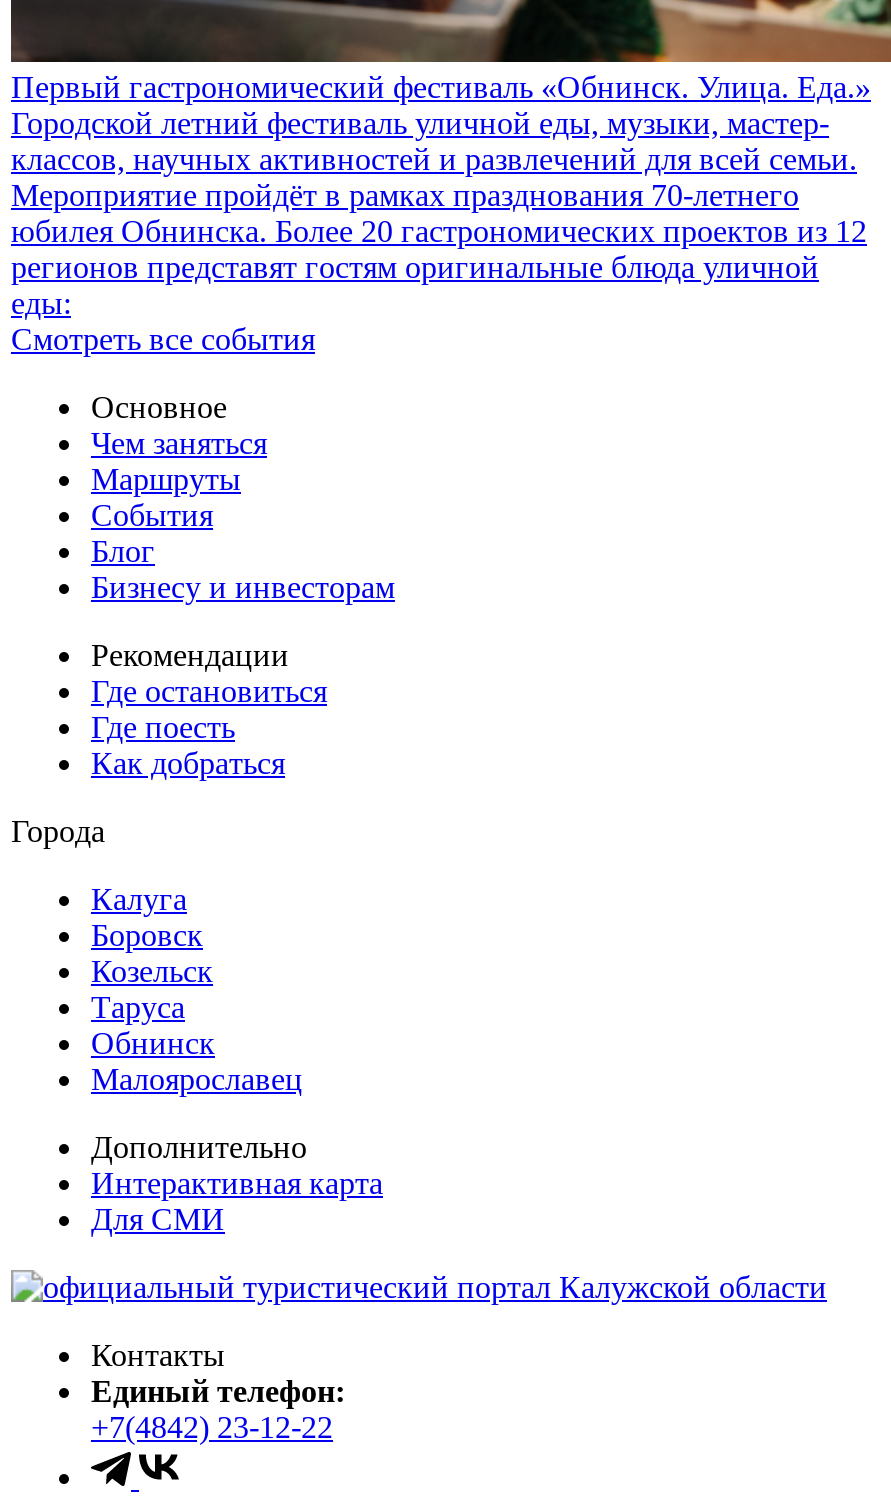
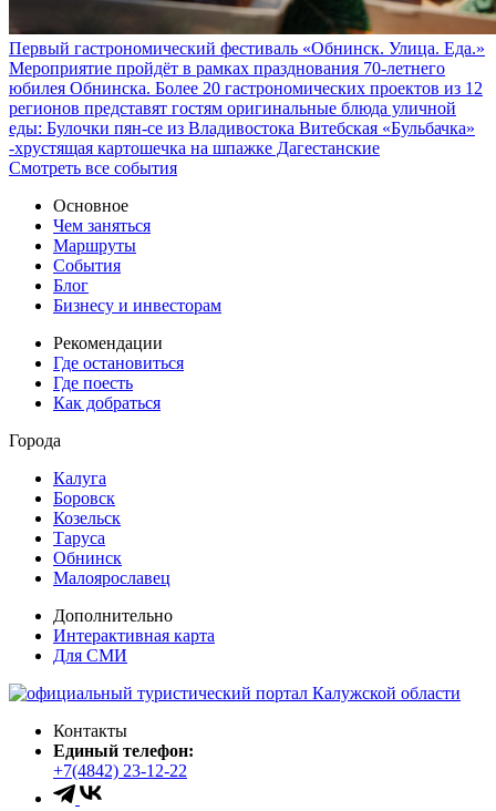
[11,105,857,175] Городской летний фестиваль уличной еды, музыки, мастер- | классов, научных активностей и развлечений для всей семьи. -> none
moved [11,177,867,283] -> [9,58,483,117]: Мероприятие пройдёт в рамках празднования 70-летнего | юбилея Обнинска. Более 20 гастрономических проектов из 12 | регионов представят гостям оригинальные блюда уличной
[11,285,71,319] еды: -> [9,118,475,157] еды: Булочки пян-се из Владивостока Витебская «Бульбачка» | -хрустящая картошечка на шпажке Дагестанские

